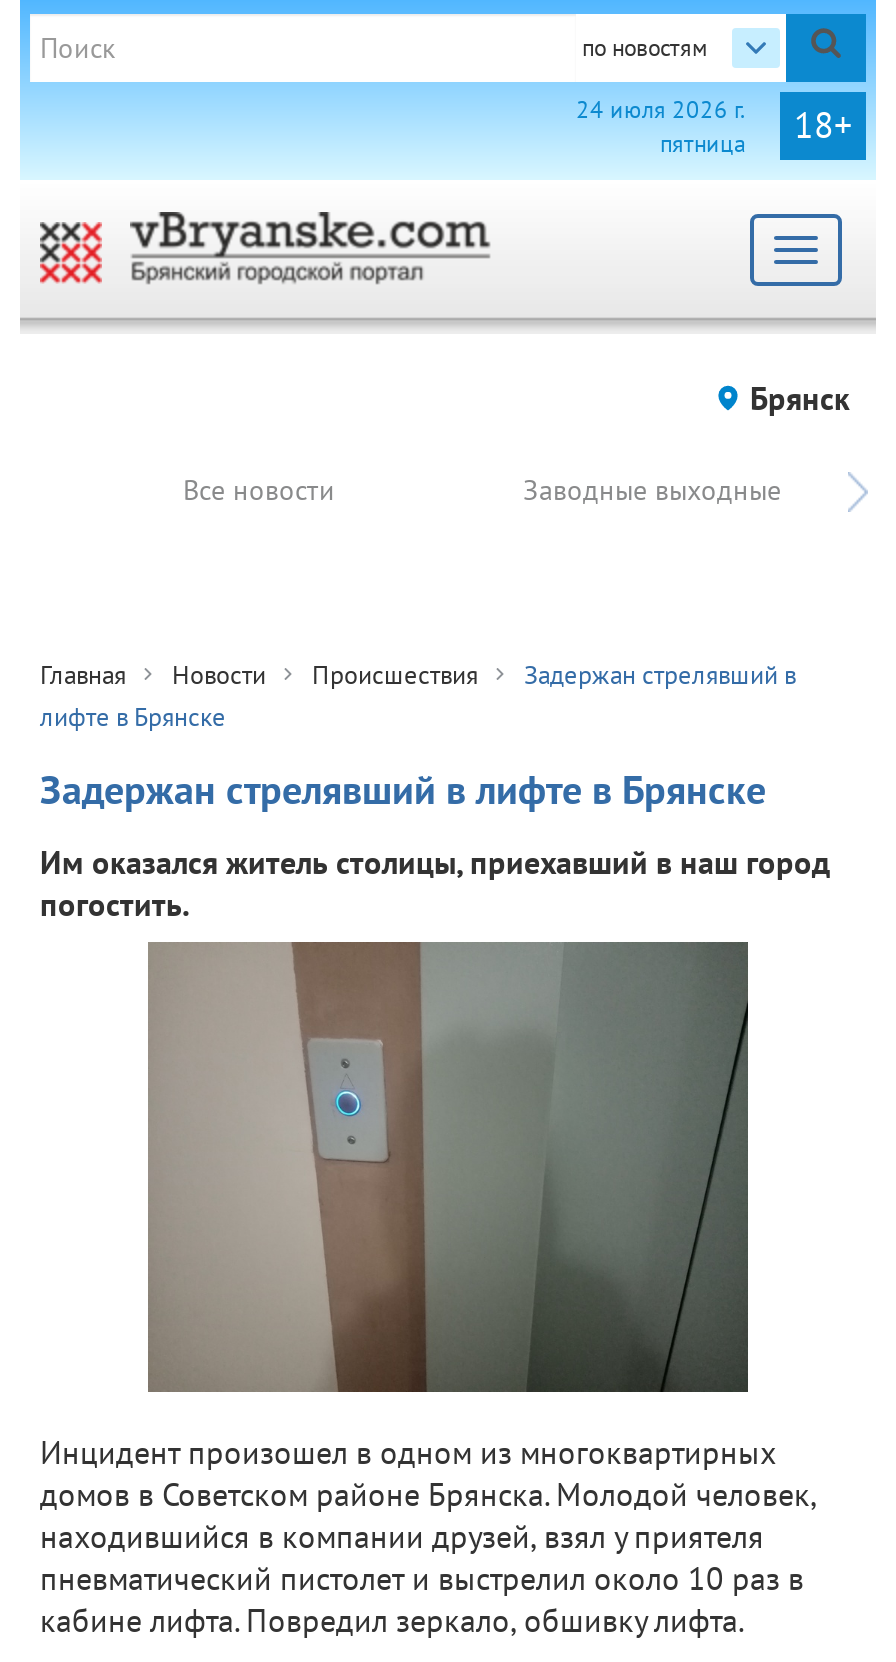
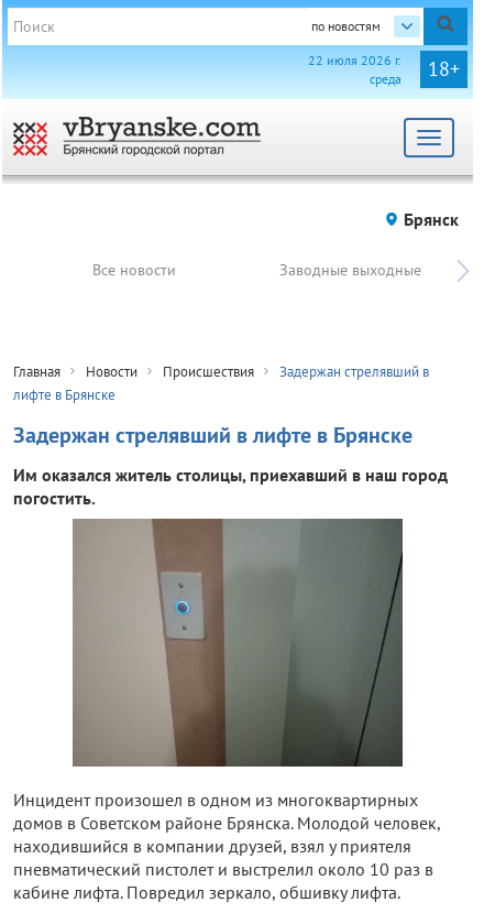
[576,94,746,158] 24 июля 2026 г. | пятница -> [308,52,402,87] 22 июля 2026 г. | среда

